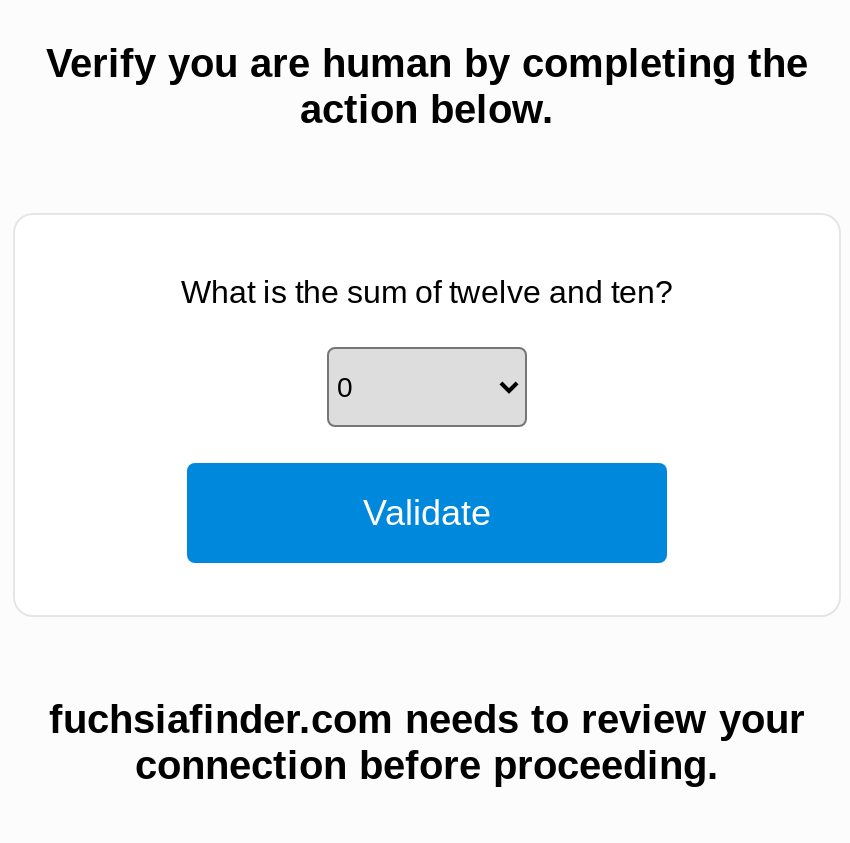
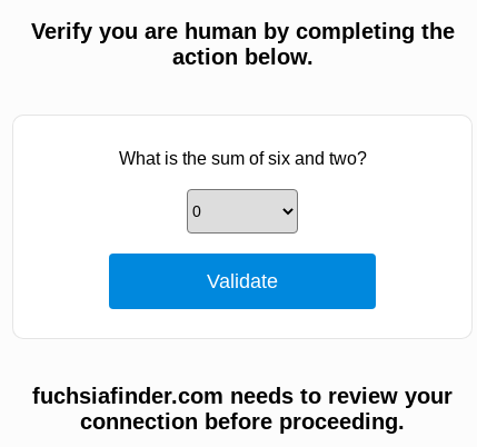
[181,275,673,309] What is the sum of twelve and ten? -> [118,149,366,168] What is the sum of six and two?

